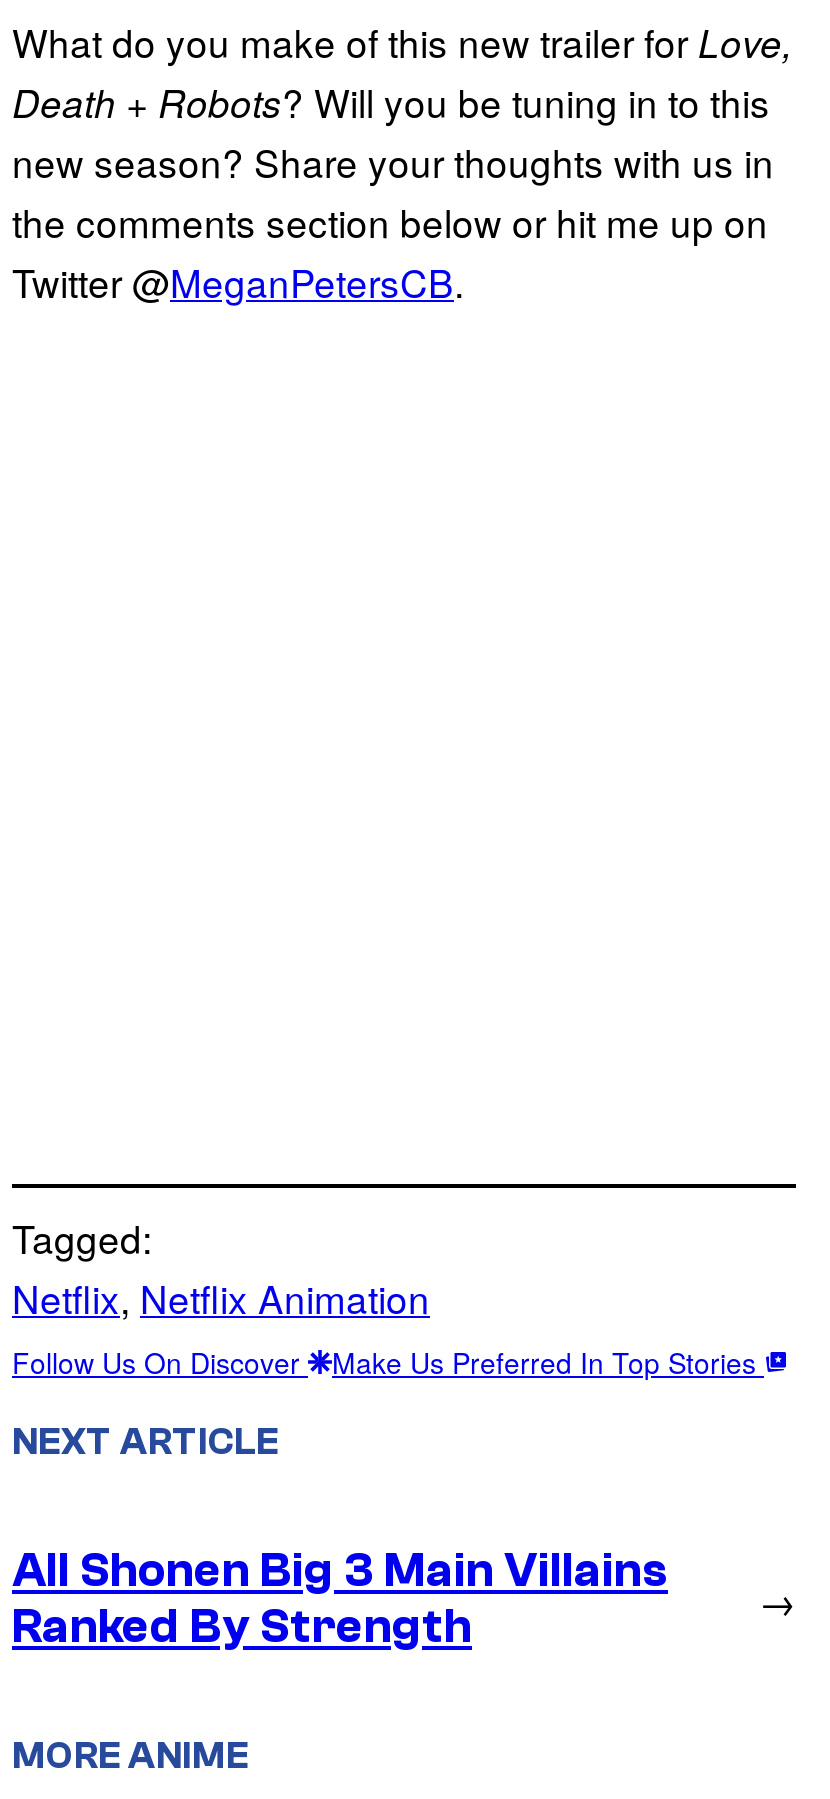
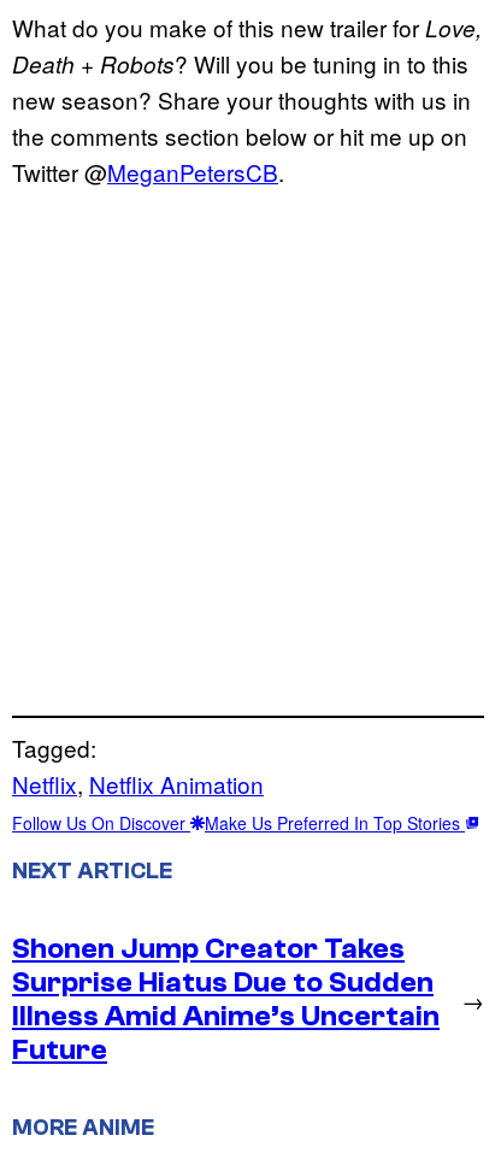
[12,1543,668,1653] All Shonen Big 3 Main Villains | Ranked By Strength -> [12,932,440,1066] Shonen Jump Creator Takes | Surprise Hiatus Due to Sudden | Illness Amid Anime’s Uncertain | Future

